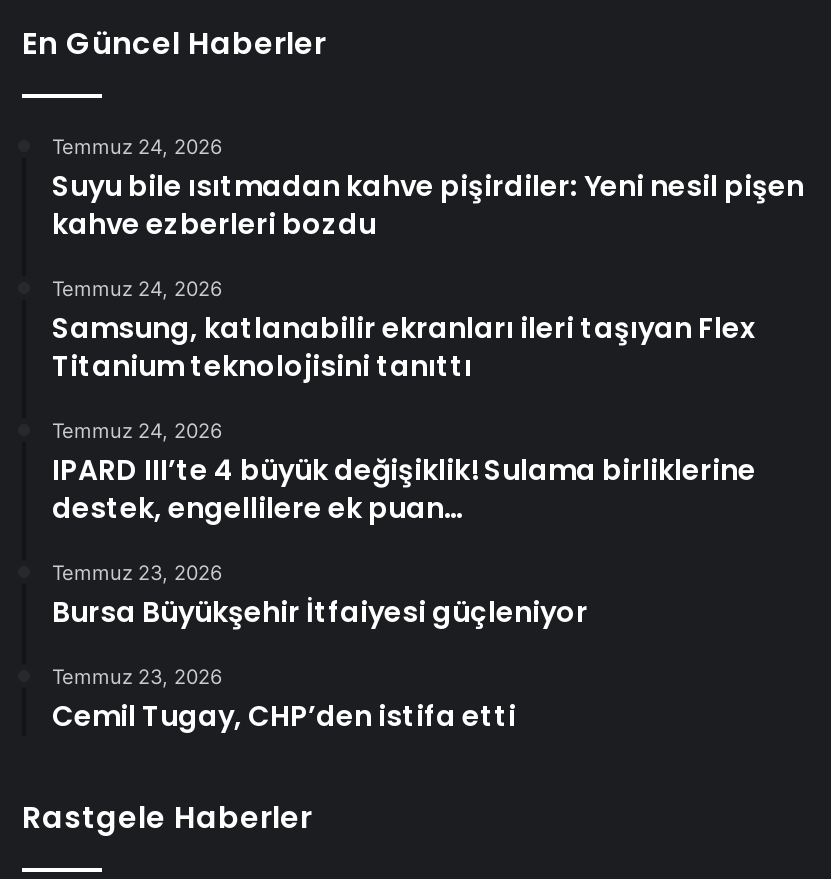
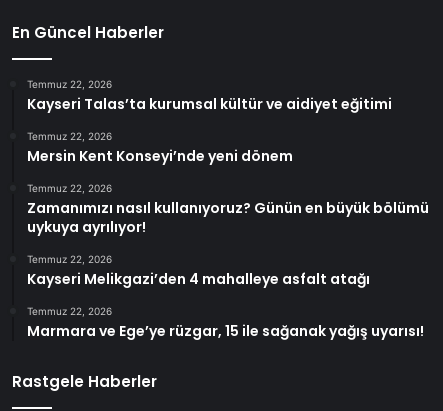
[52,134,804,244] Temmuz 24, 2026 | Suyu bile ısıtmadan kahve pişirdiler: Yeni nesil pişen | kahve ezberleri bozdu -> [27,78,392,114] Temmuz 22, 2026 | Kayseri Talas’ta kurumsal kültür ve aidiyet eğitimi
[52,276,756,386] Temmuz 24, 2026 | Samsung, katlanabilir ekranları ileri taşıyan Flex | Titanium teknolojisini tanıttı -> [27,130,293,166] Temmuz 22, 2026 | Mersin Kent Konseyi’nde yeni dönem
[52,418,756,528] Temmuz 24, 2026 | IPARD III’te 4 büyük değişiklik! Sulama birliklerine | destek, engellilere ek puan… -> [27,182,429,237] Temmuz 22, 2026 | Zamanımızı nasıl kullanıyoruz? Günün en büyük bölümü | uykuya ayrılıyor!
[52,560,588,632] Temmuz 23, 2026 | Bursa Büyükşehir İtfaiyesi güçleniyor -> [27,253,370,289] Temmuz 22, 2026 | Kayseri Melikgazi’den 4 mahalleye asfalt atağı
[52,664,516,736] Temmuz 23, 2026 | Cemil Tugay, CHP’den istifa etti -> [27,305,424,341] Temmuz 22, 2026 | Marmara ve Ege’ye rüzgar, 15 ile sağanak yağış uyarısı!

